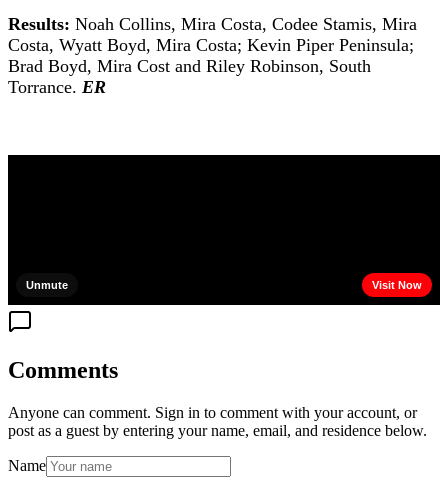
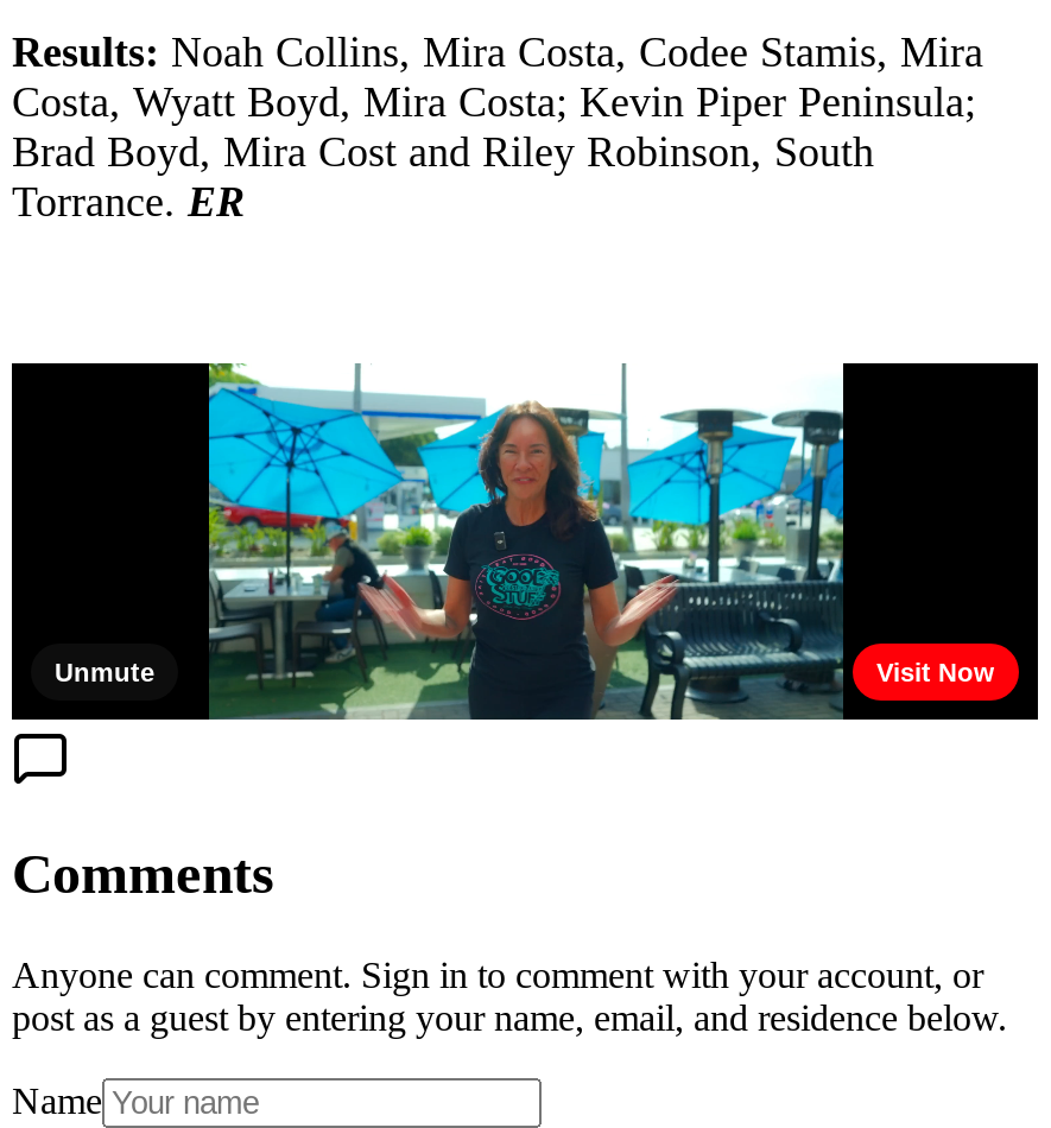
none -> [207,361,846,722] [image]

